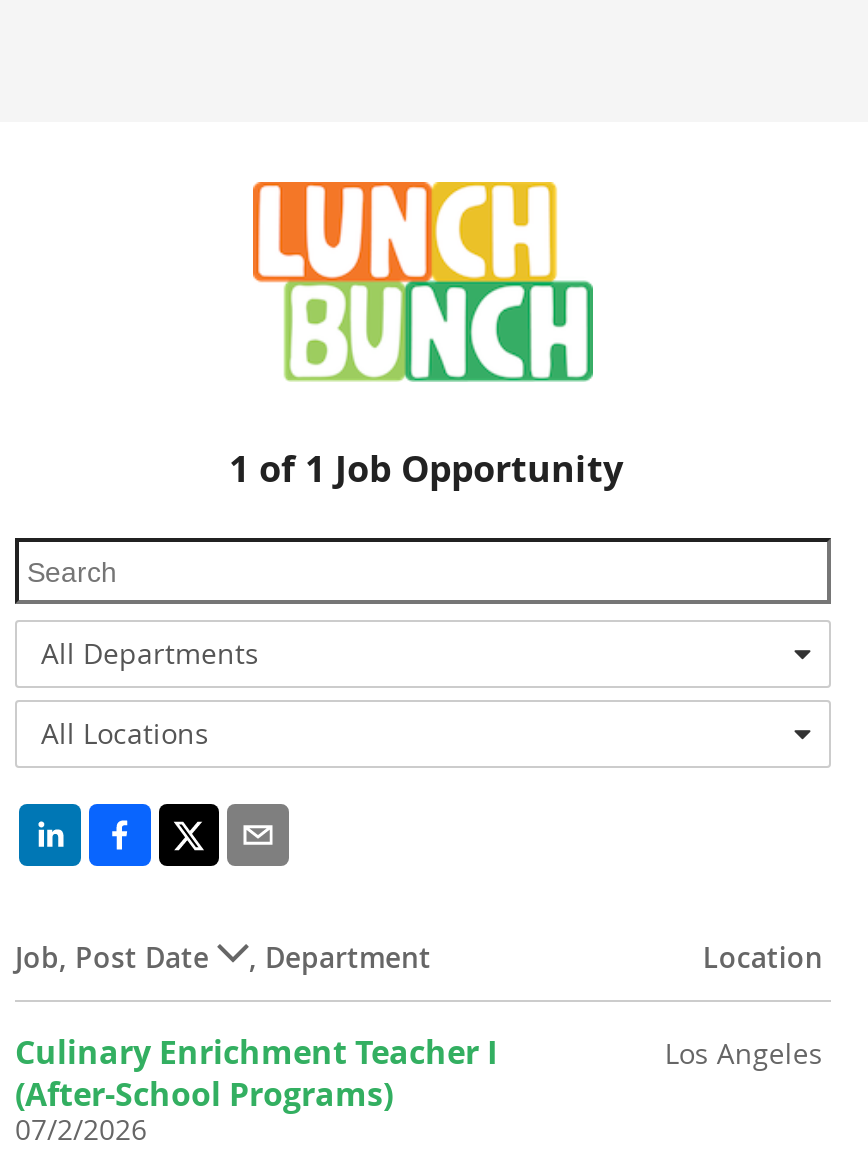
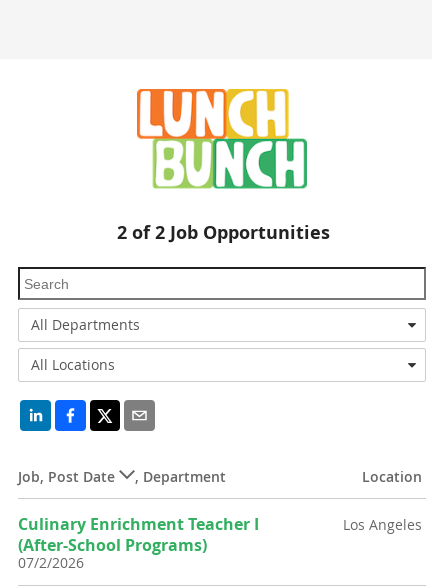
[229,444,623,494] 1 of 1 Job Opportunity -> [117,220,330,245] 2 of 2 Job Opportunities

